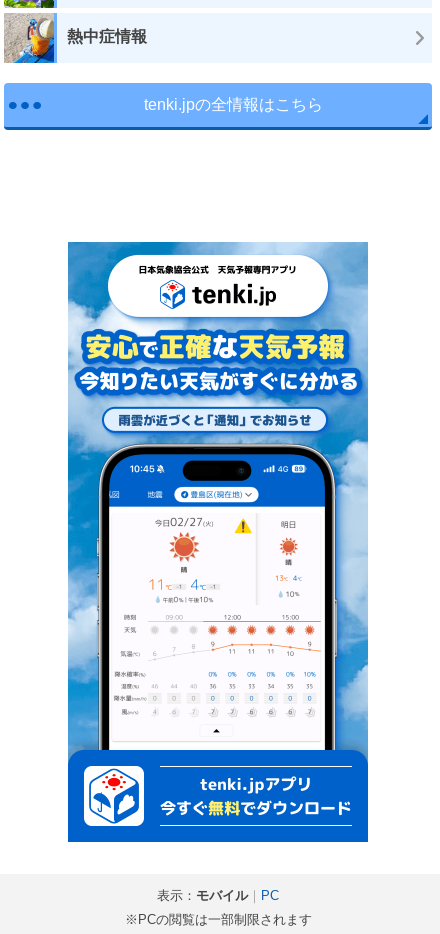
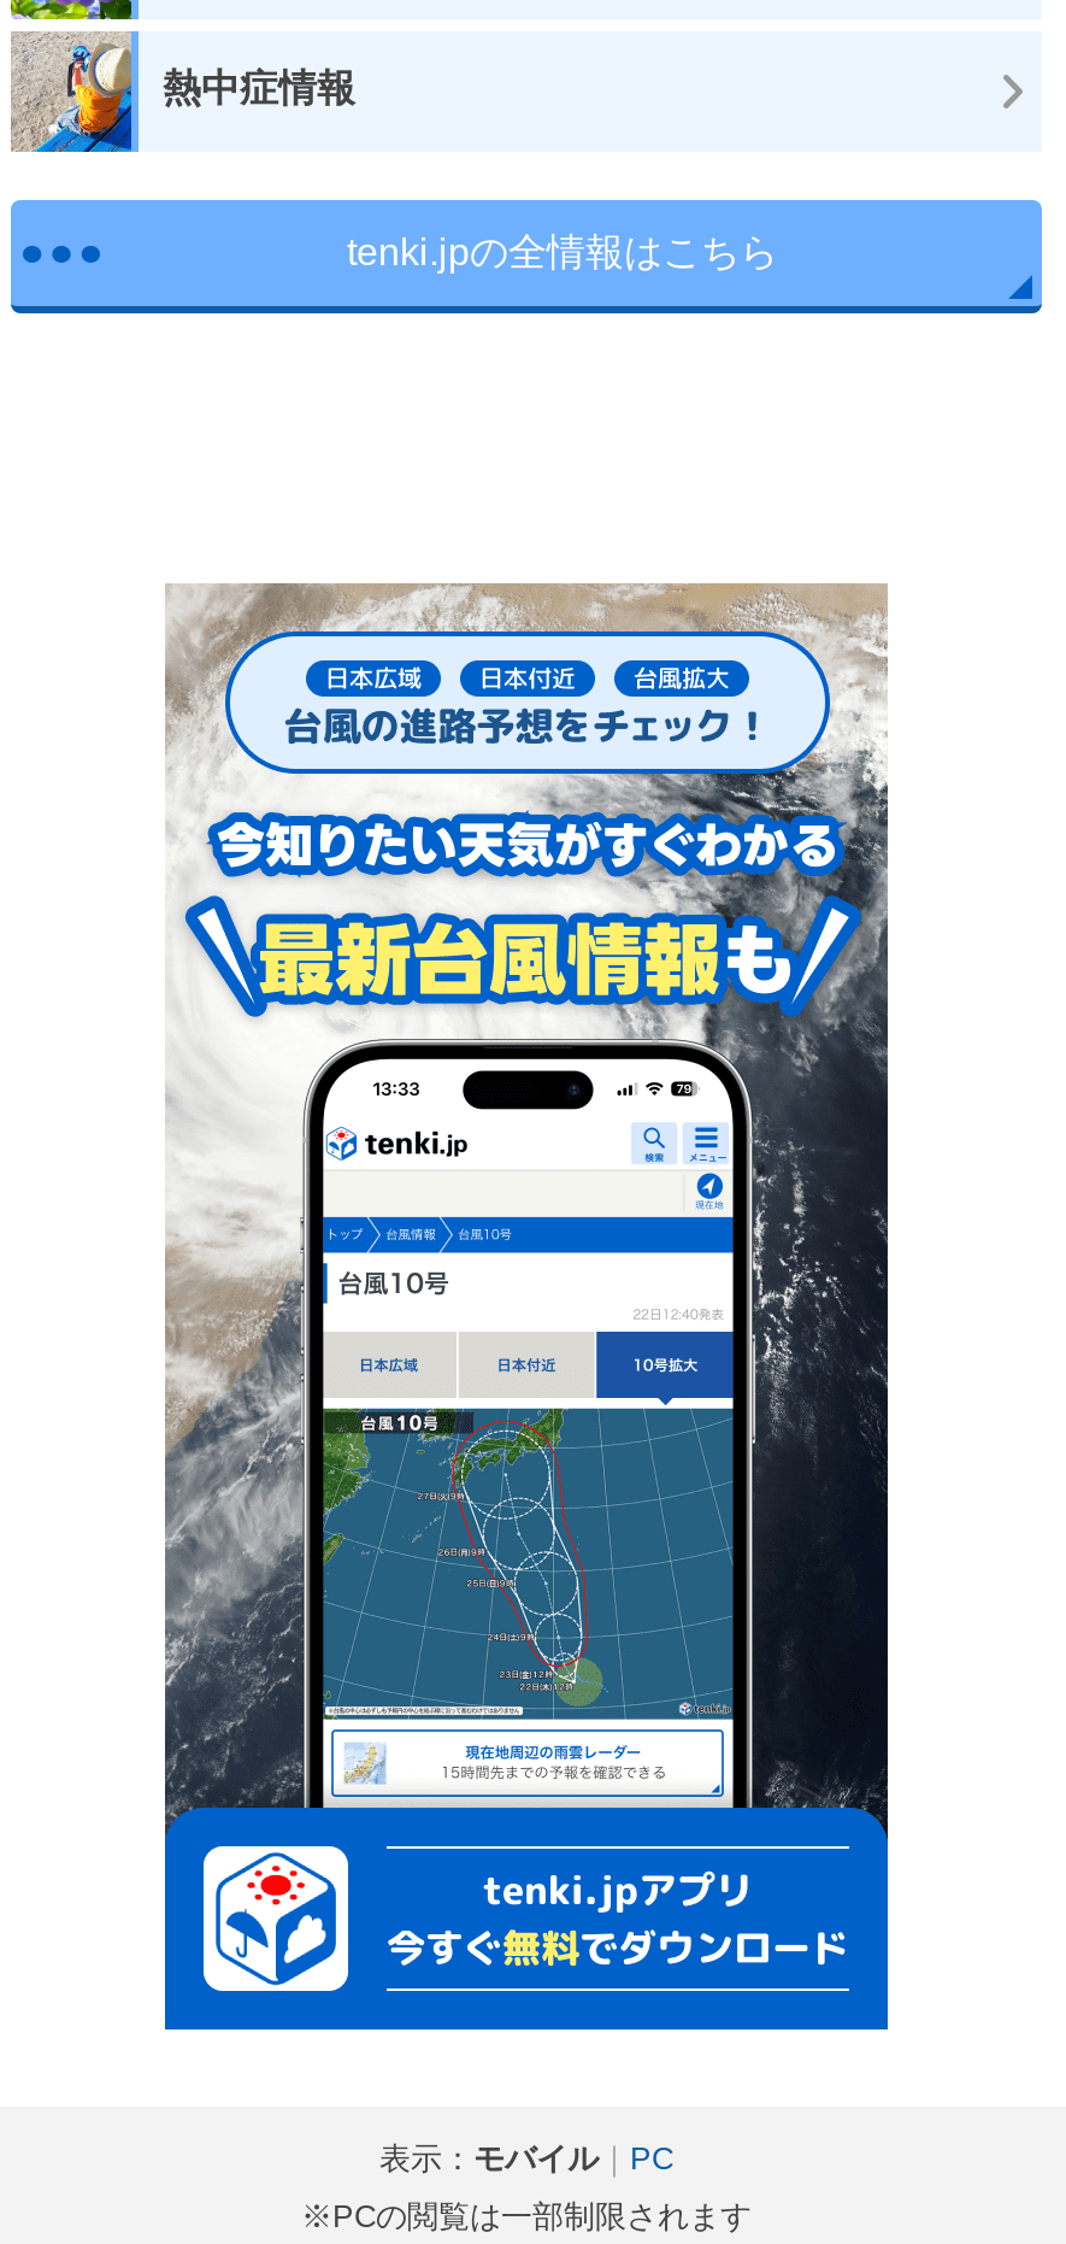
[67,241,369,761] [image] -> [163,581,890,1837] [image]

